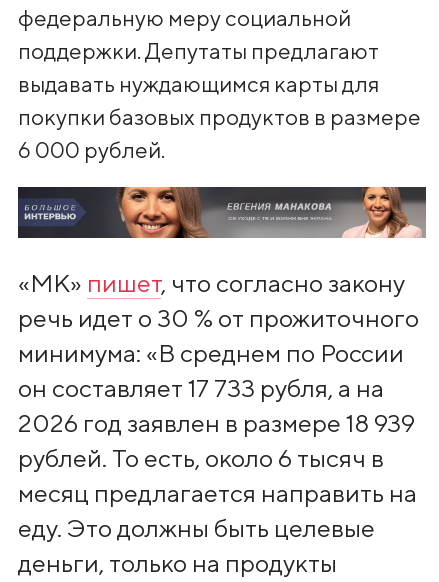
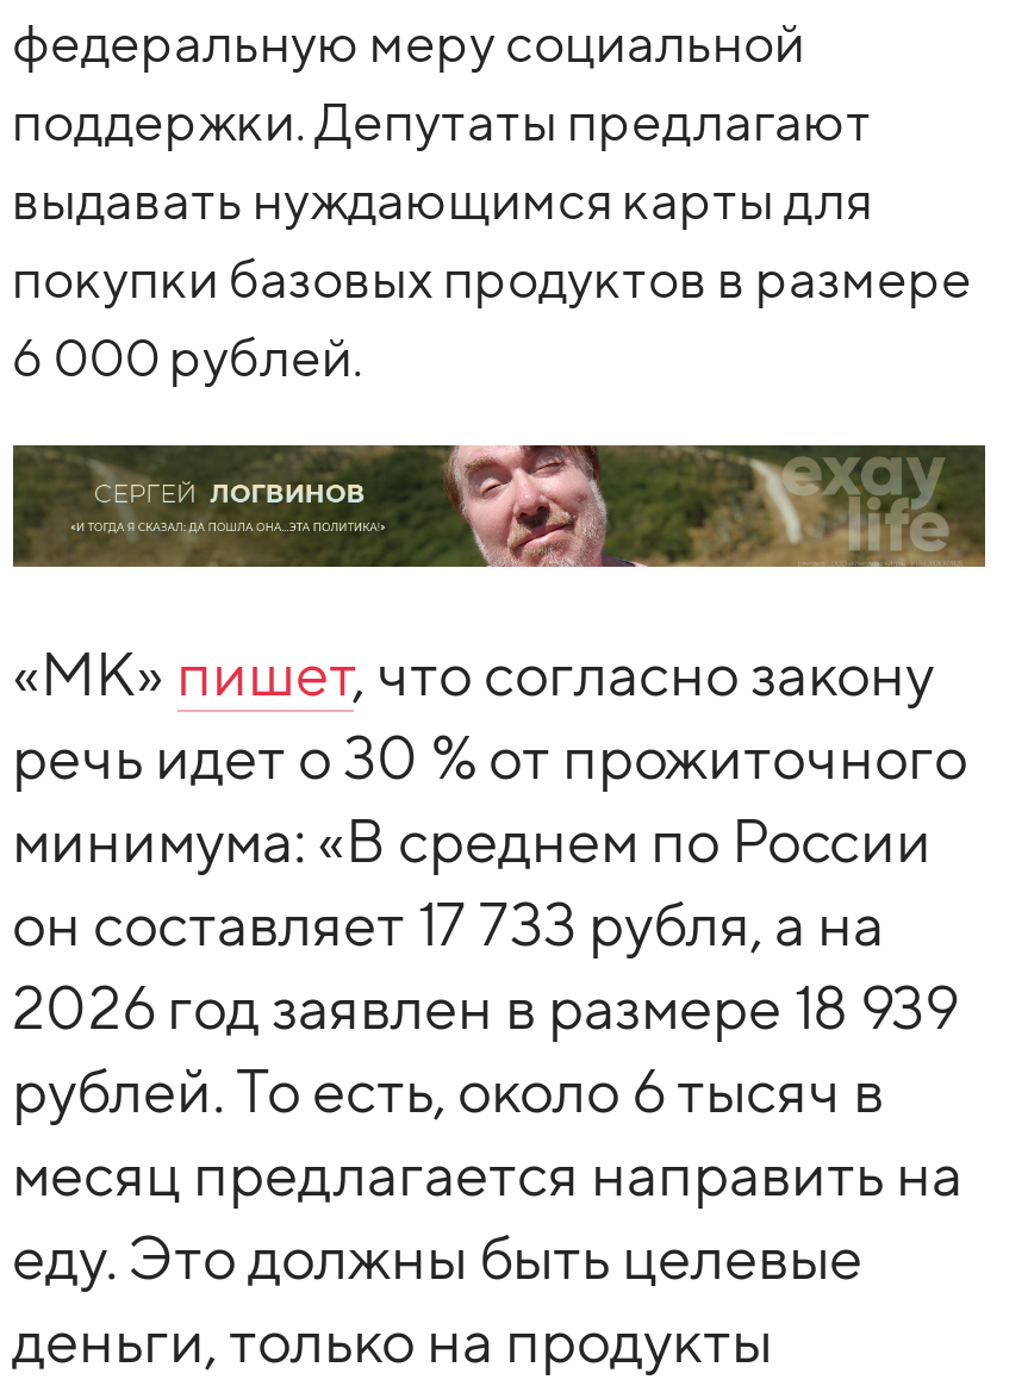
[18,186,427,239] [image] -> [13,443,987,569] [image]

